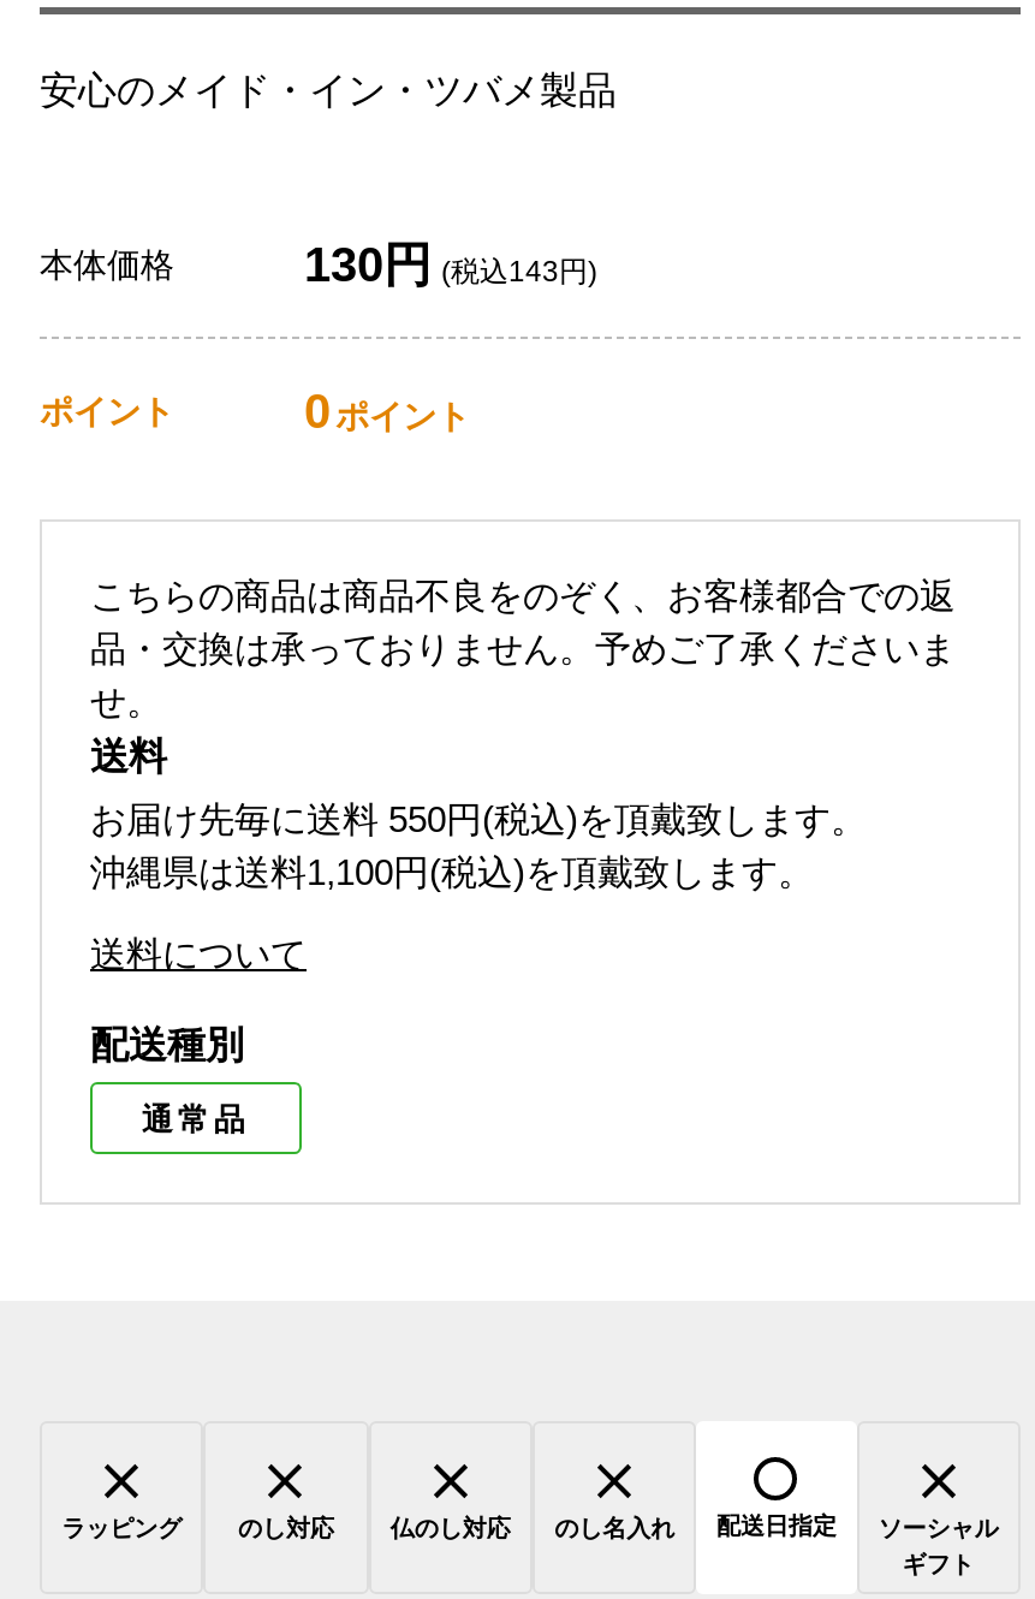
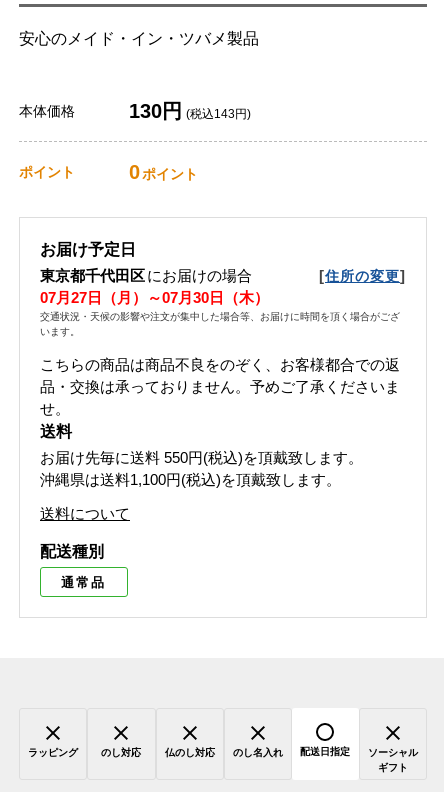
none -> [40,241,406,337] お届け予定日 | 東京都千代田区 にお届けの場合 | [住所の変更] | 07月27日（月）～07月30日（木） | 交通状況・天候の影響や注文が集中した場合等、お届けに時間を頂く場合がござ | います。

